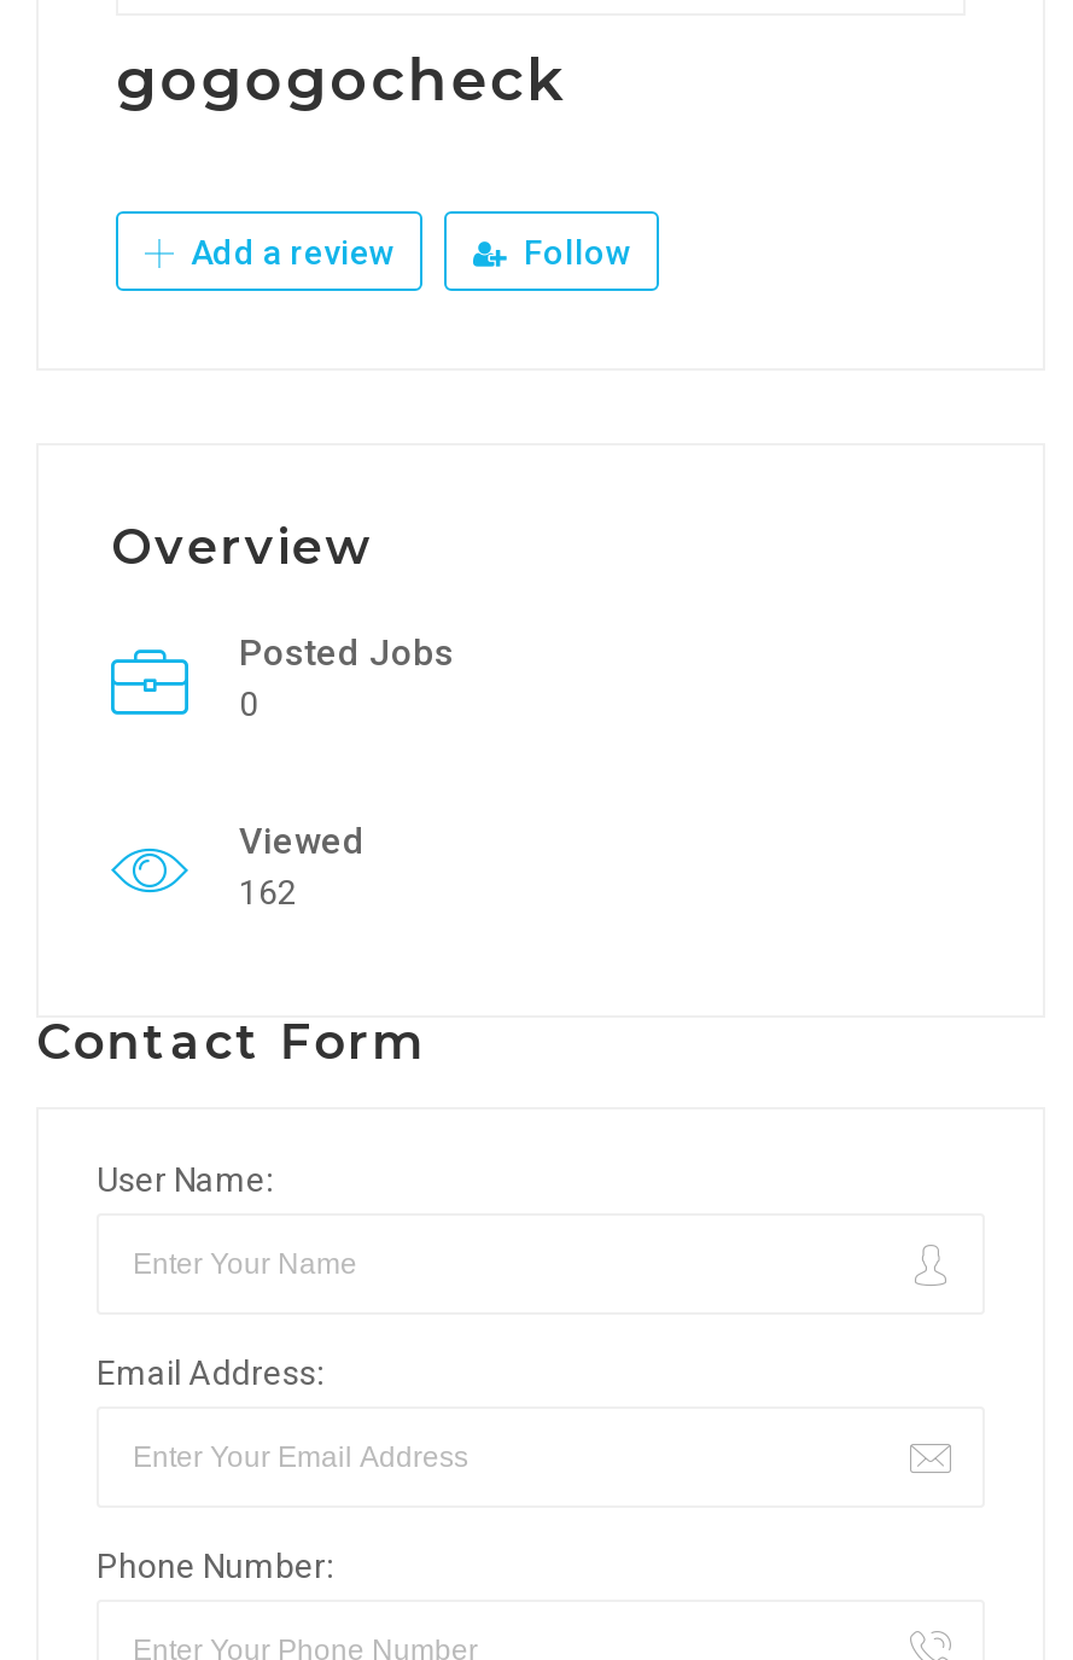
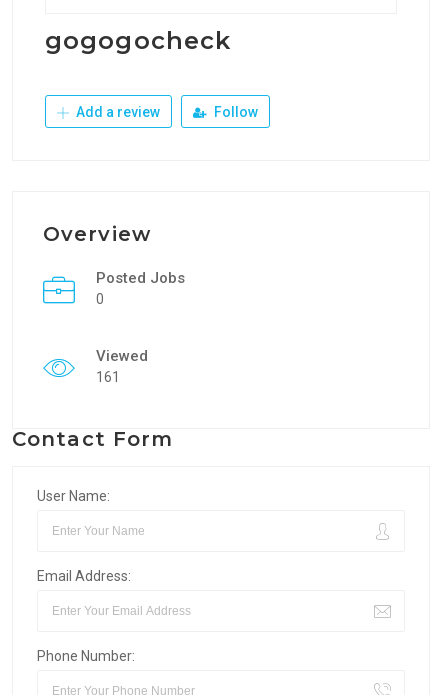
[239,873,297,911] 162 -> [96,369,120,385] 161

